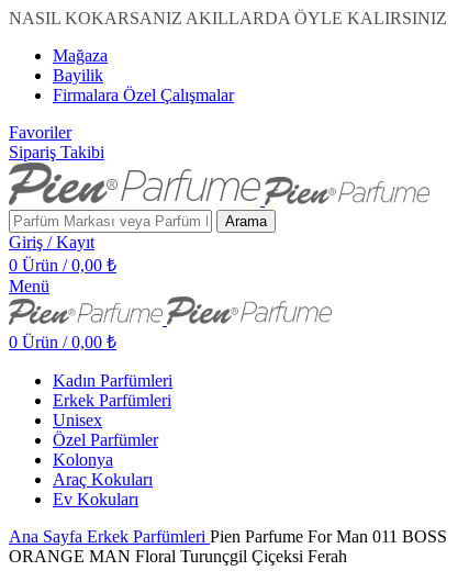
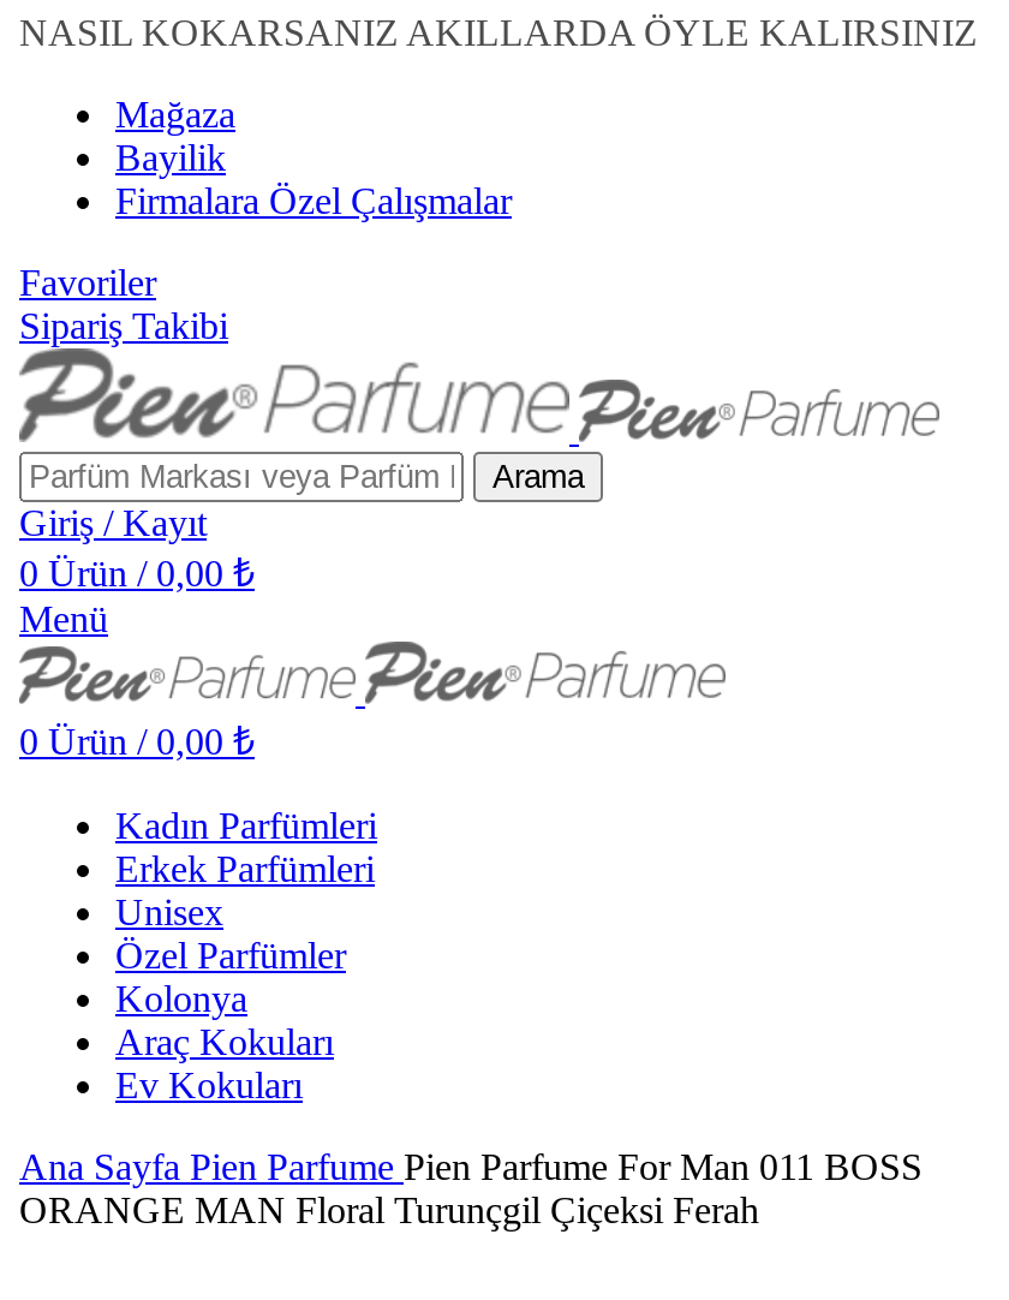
[9,527,447,545] Ana Sayfa Erkek Parfümleri Pien Parfume For Man 011 BOSS -> [19,1145,923,1186] Ana Sayfa Pien Parfume Pien Parfume For Man 011 BOSS

